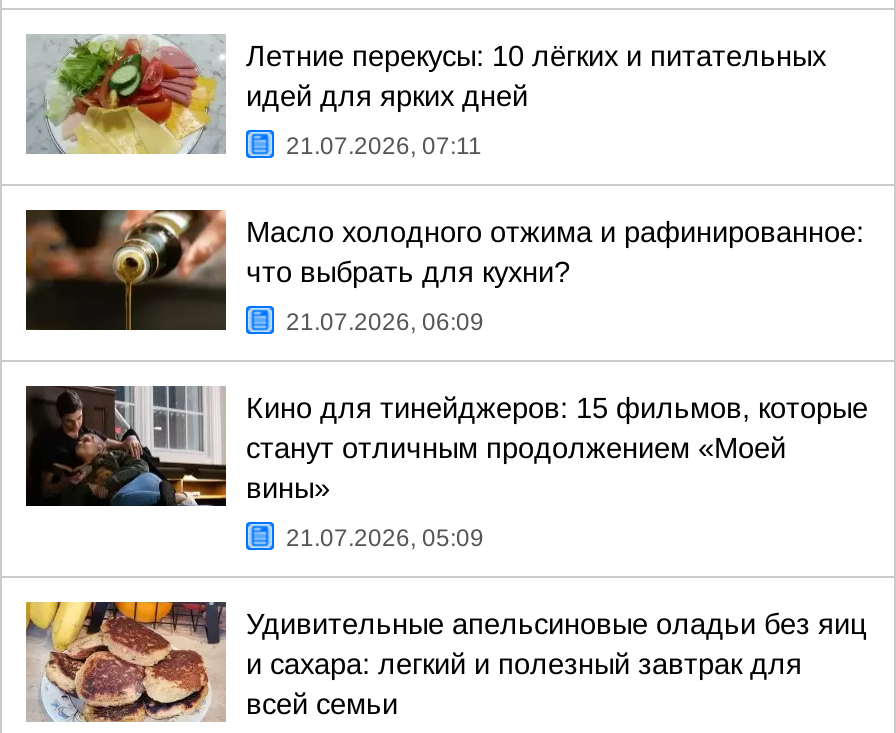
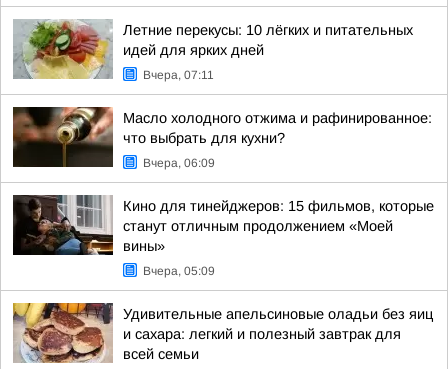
[286,132,482,160] 21.07.2026, 07:11 -> [143,68,214,82] Вчера, 07:11
[286,308,484,336] 21.07.2026, 06:09 -> [143,156,215,170] Вчера, 06:09
[286,524,484,552] 21.07.2026, 05:09 -> [143,264,215,278] Вчера, 05:09

